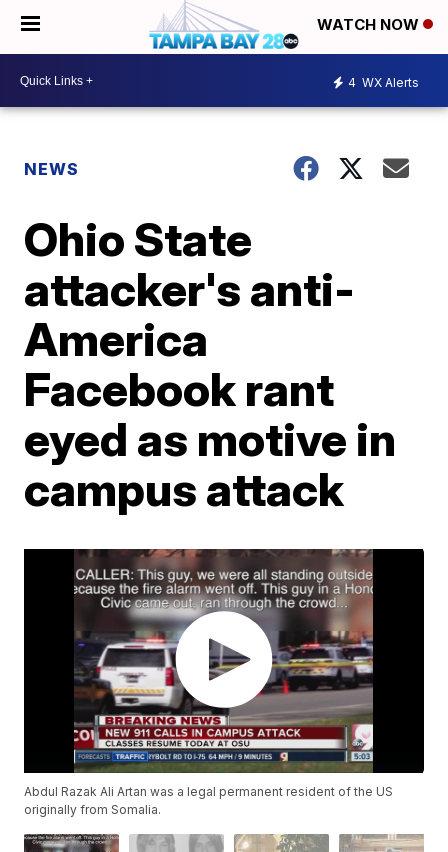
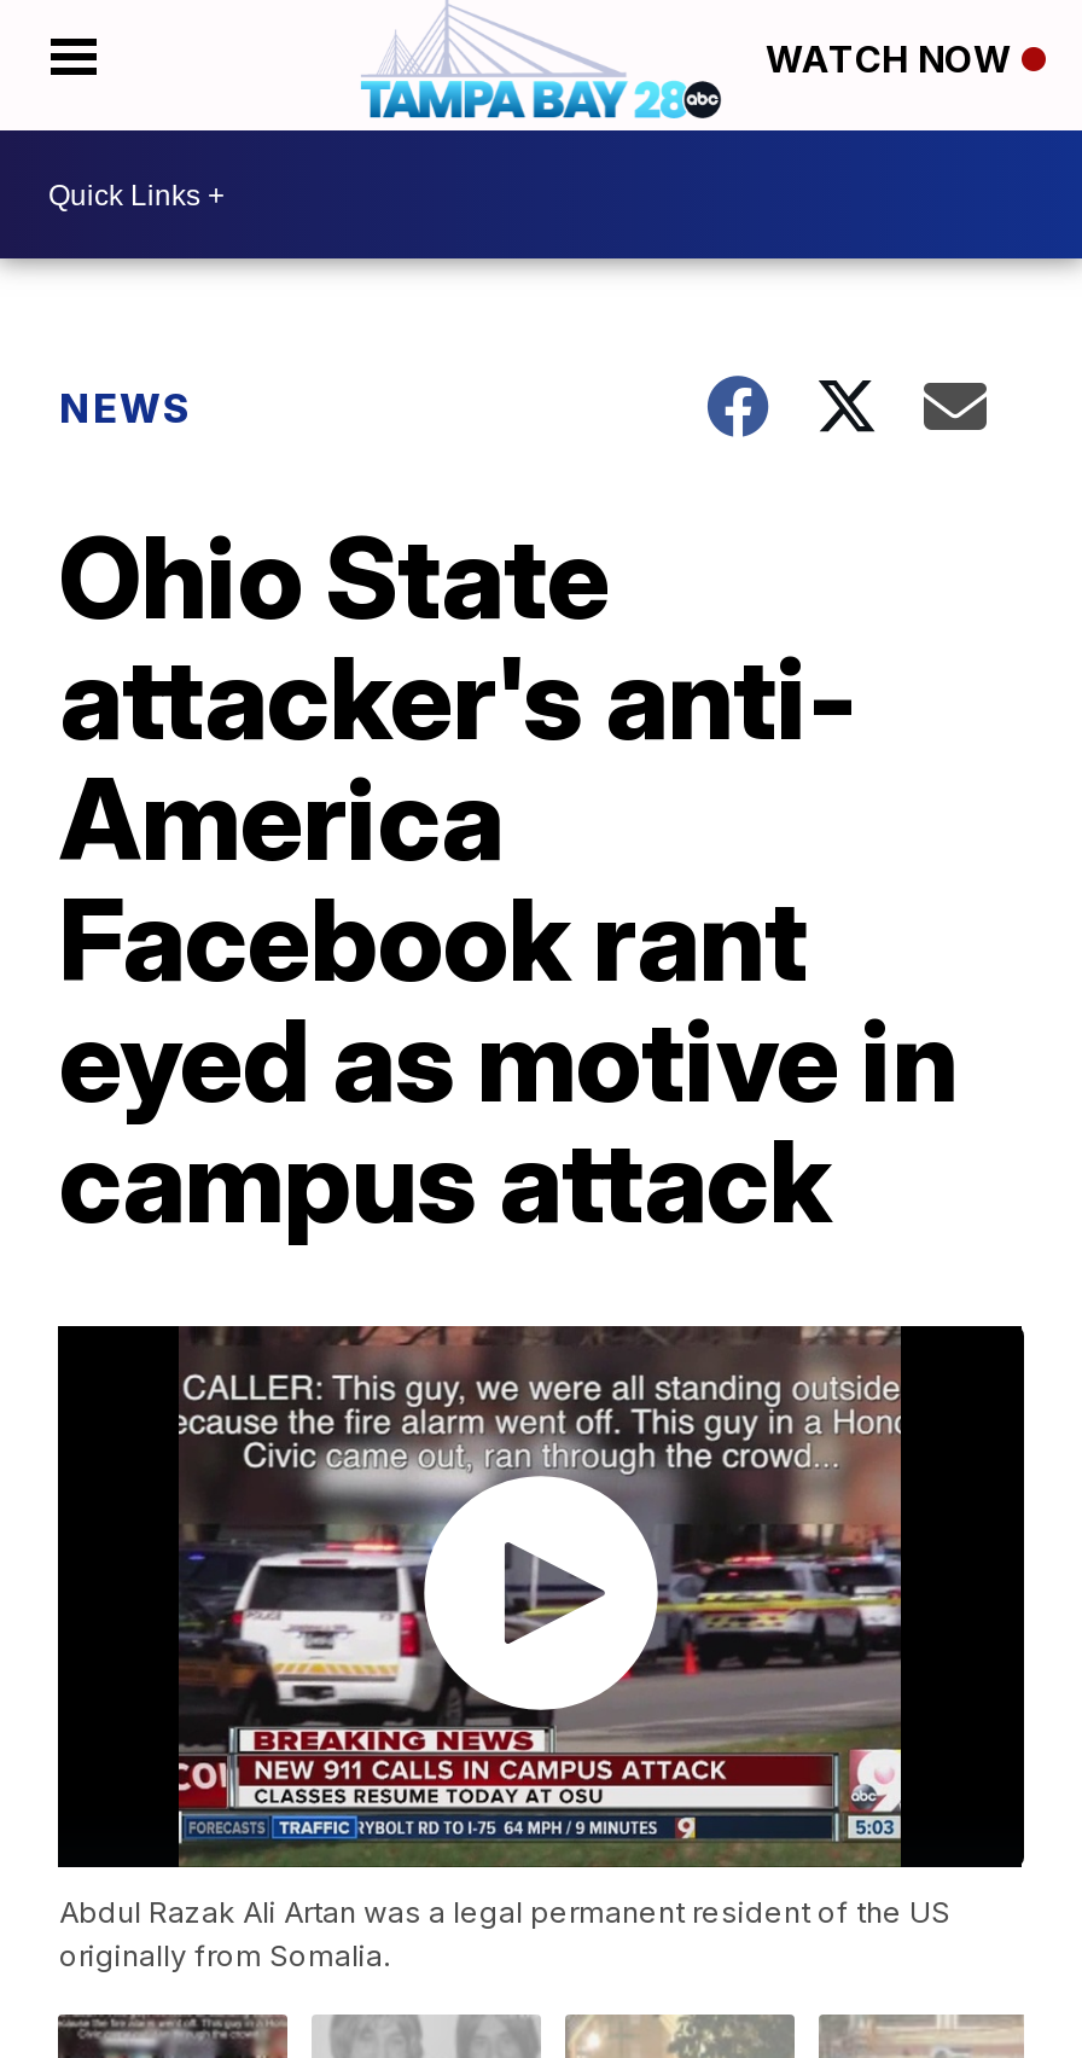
[348,74,419,89] 4 WX Alerts -> none

